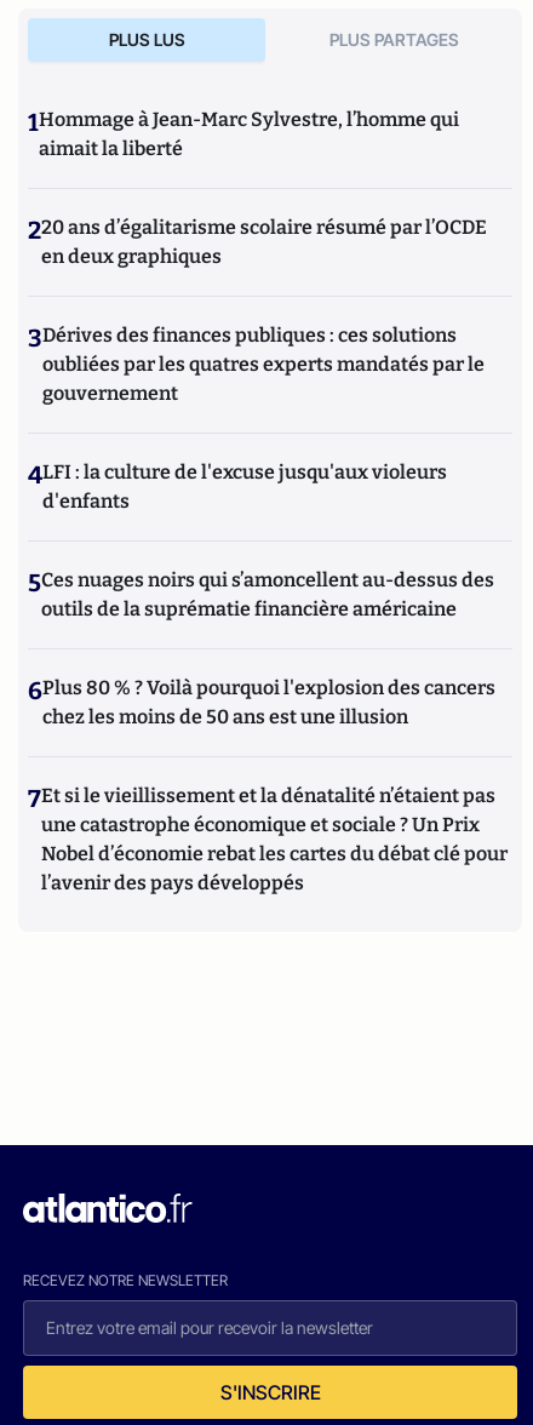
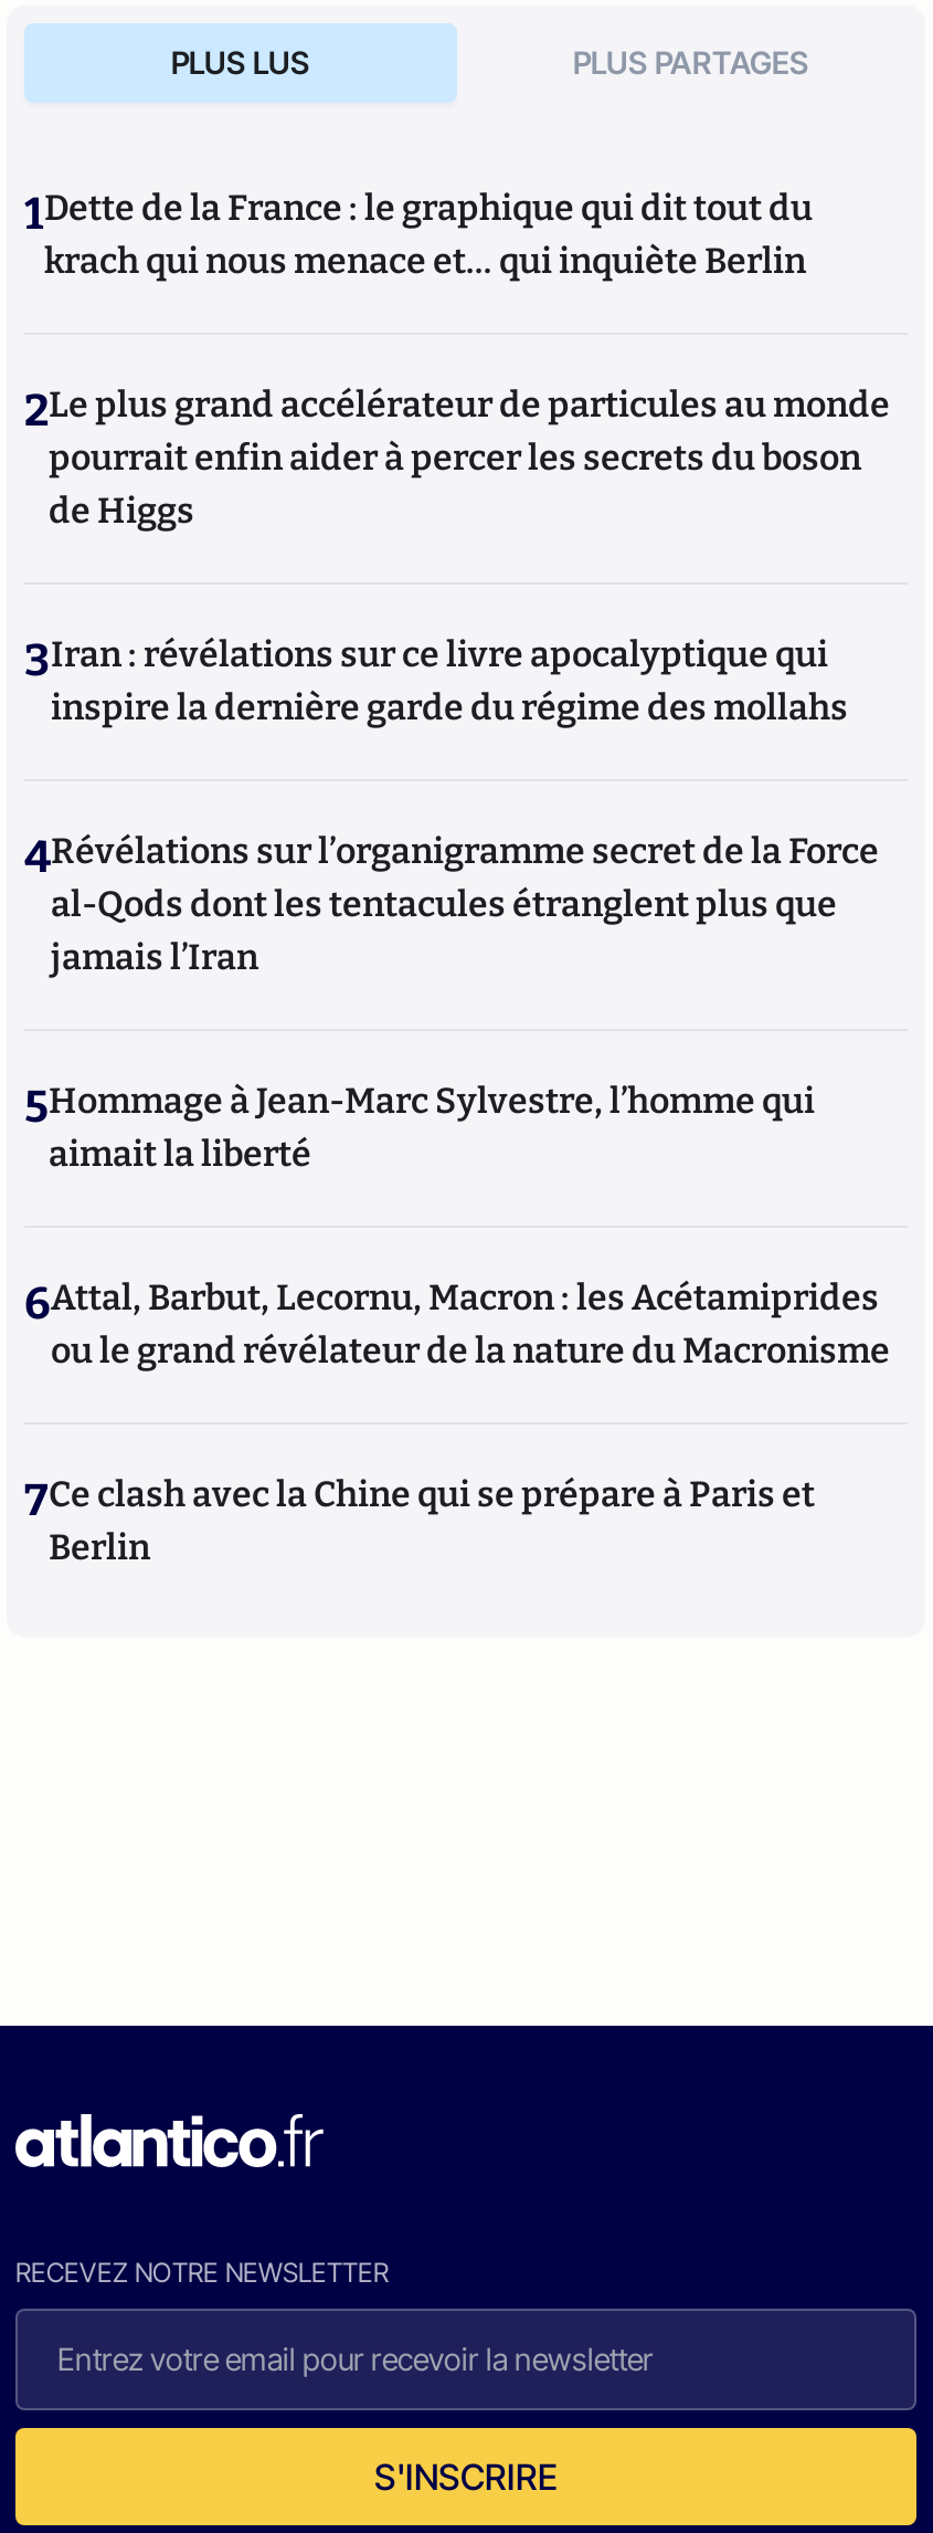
[28,107,459,137] 1Hommage à Jean-Marc Sylvestre, l’homme qui -> [24,186,890,1132] 1Dette de la France : le graphique qui dit tout du | krach qui nous menace et… qui inquiète Berlin | 2Le plus grand accélérateur de particules au monde | pourrait enfin aider à percer les secrets du boson | de Higgs | 3Iran : révélations sur ce livre apocalyptique qui | inspire la dernière garde du régime des mollahs | 4Révélations sur l’organigramme secret de la Force | al-Qods dont les tentacules étranglent plus que | jamais l’Iran | 5Hommage à Jean-Marc Sylvestre, l’homme qui
moved [39,137,183,160] -> [49,1132,311,1174]: aimait la liberté
[28,215,508,894] 220 ans d’égalitarisme scolaire résumé par l’OCDE | en deux graphiques | 3Dérives des finances publiques : ces solutions | oubliées par les quatres experts mandatés par le | gouvernement | 4LFI : la culture de l'excuse jusqu'aux violeurs | d'enfants | 5Ces nuages noirs qui s’amoncellent au-dessus des | outils de la suprématie financière américaine | 6Plus 80 % ? Voilà pourquoi l'explosion des cancers | chez les moins de 50 ans est une illusion | 7Et si le vieillissement et la dénatalité n’étaient pas | une catastrophe économique et sociale ? Un Prix | Nobel d’économie rebat les cartes du débat clé pour | l’avenir des pays développés -> [24,1276,890,1568] 6Attal, Barbut, Lecornu, Macron : les Acétamiprides | ou le grand révélateur de la nature du Macronisme | 7Ce clash avec la Chine qui se prépare à Paris et | Berlin

